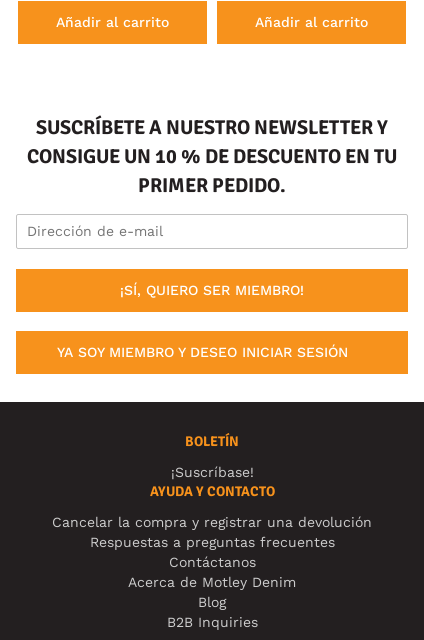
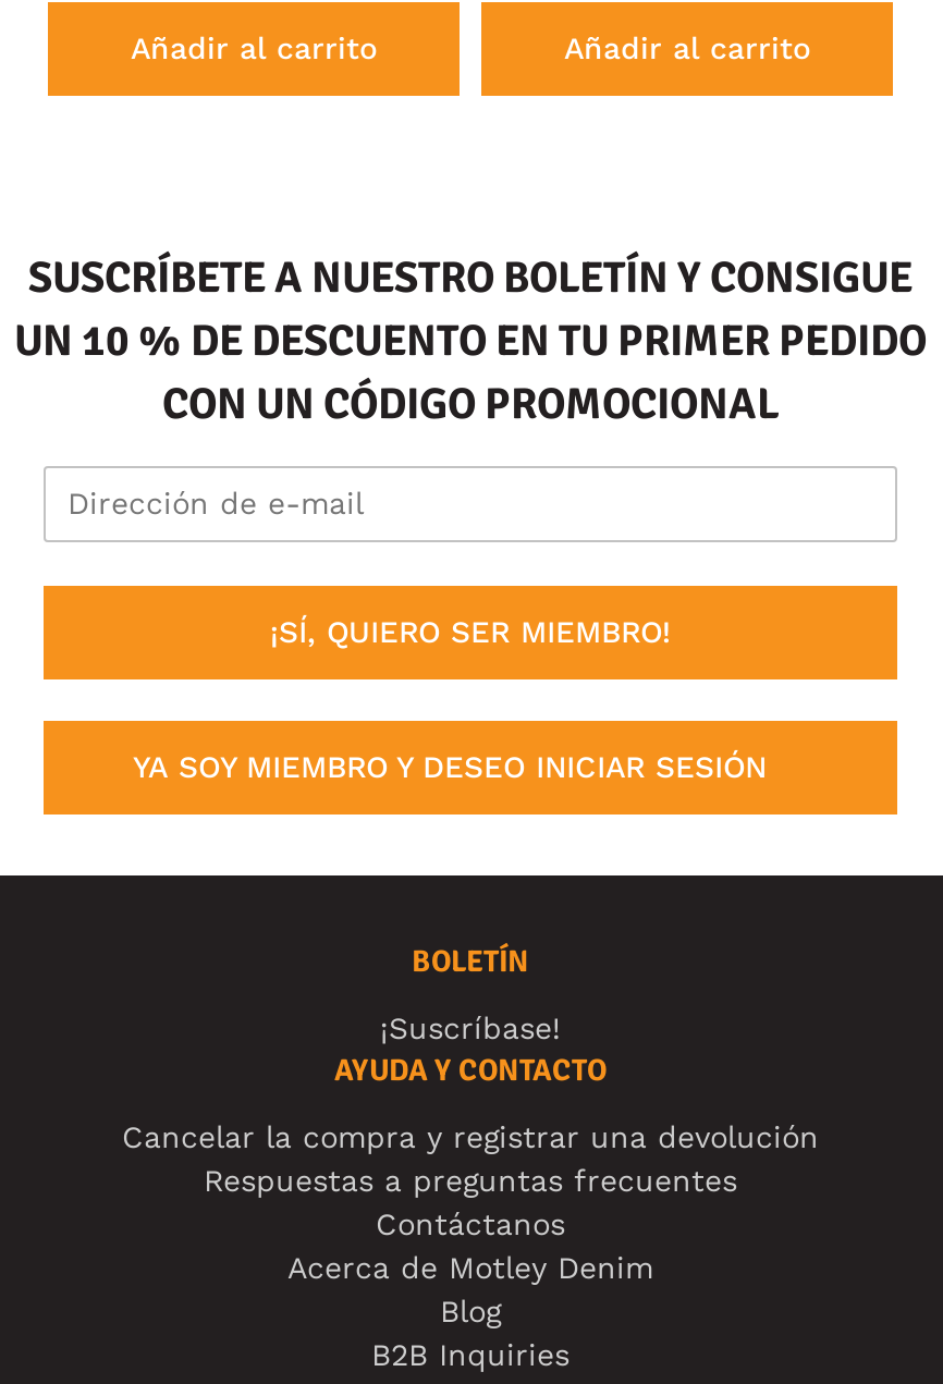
[27,115,397,198] SUSCRÍBETE A NUESTRO NEWSLETTER Y | CONSIGUE UN 10 % DE DESCUENTO EN TU | PRIMER PEDIDO. -> [14,250,927,431] SUSCRÍBETE A NUESTRO BOLETÍN Y CONSIGUE | UN 10 % DE DESCUENTO EN TU PRIMER PEDIDO | CON UN CÓDIGO PROMOCIONAL

